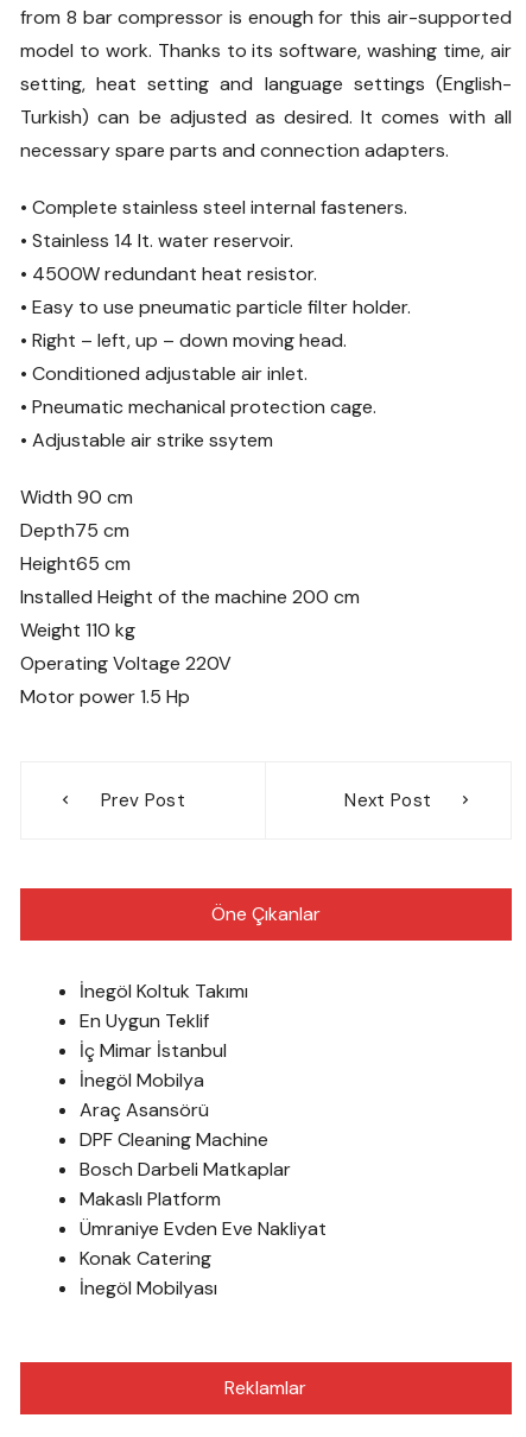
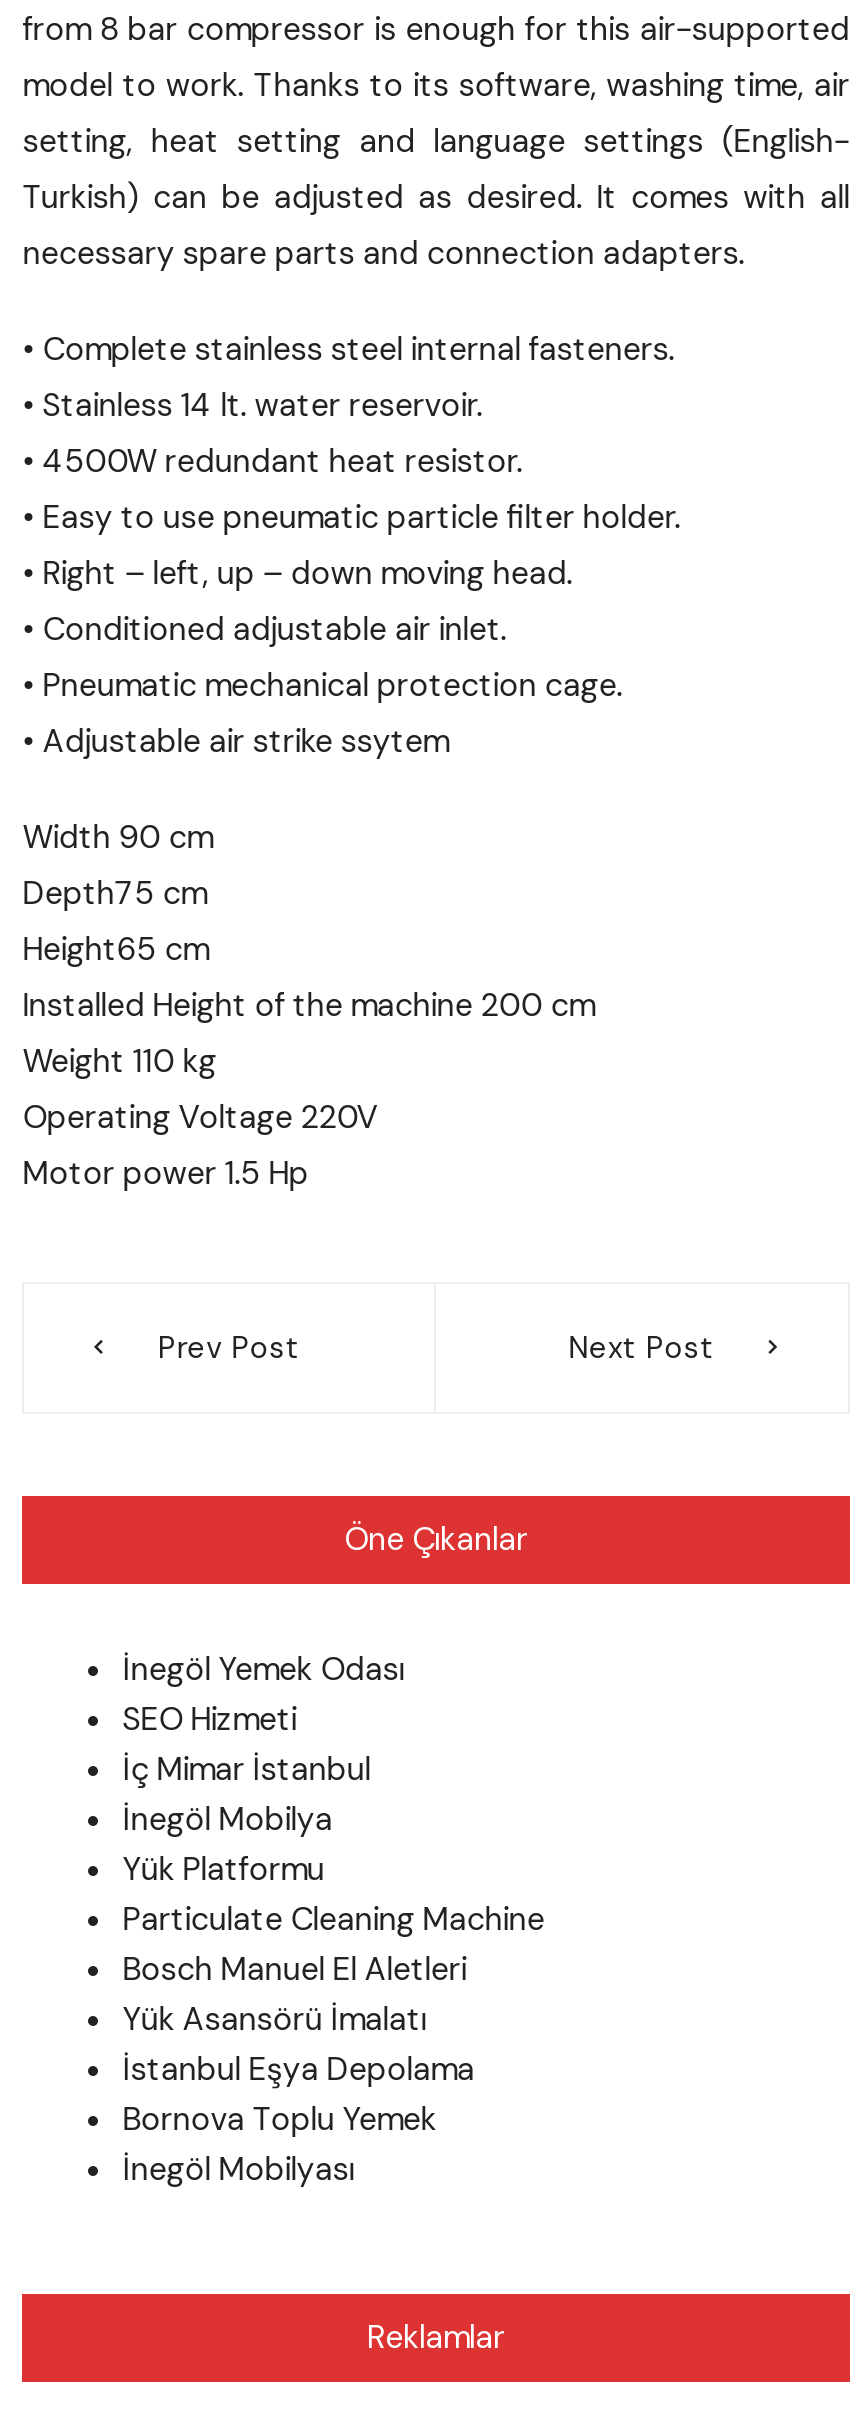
[80,978,248,1033] İnegöl Koltuk Takımı | En Uygun Teklif -> [122,1648,404,1740] İnegöl Yemek Odası | SEO Hizmeti
[80,1097,327,1270] Araç Asansörü | DPF Cleaning Machine | Bosch Darbeli Matkaplar | Makaslı Platform | Ümraniye Evden Eve Nakliyat | Konak Catering -> [122,1848,544,2140] Yük Platformu | Particulate Cleaning Machine | Bosch Manuel El Aletleri | Yük Asansörü İmalatı | İstanbul Eşya Depolama | Bornova Toplu Yemek

